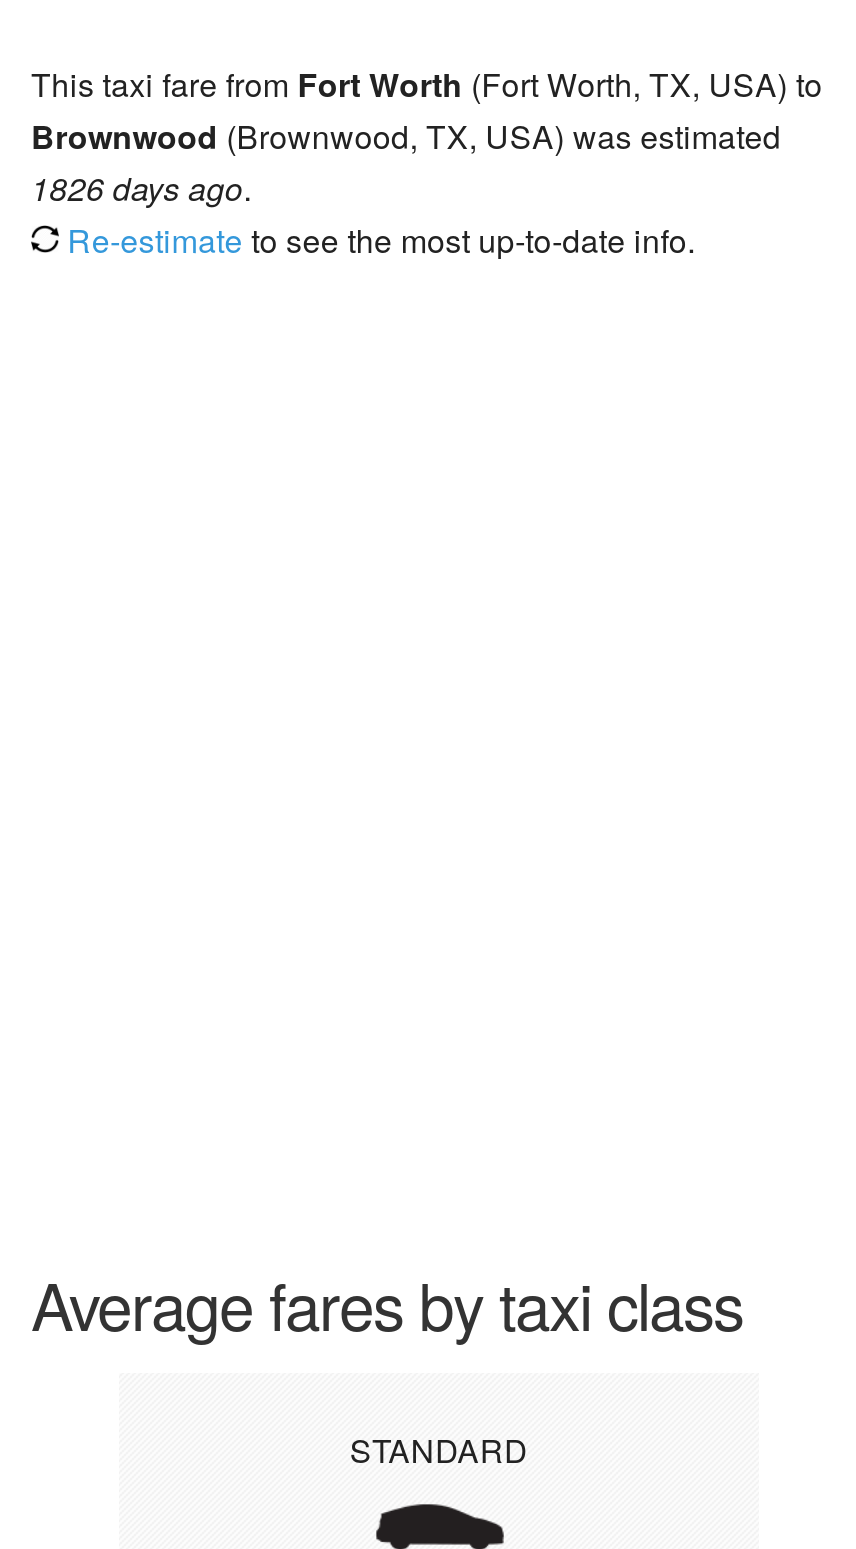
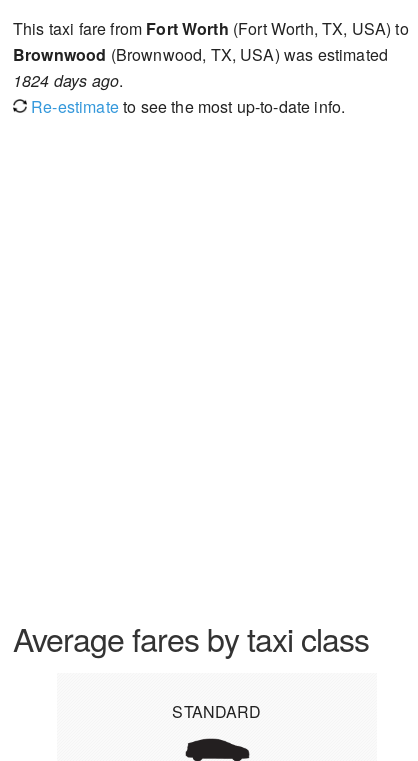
[31,165,252,211] 1826 days ago. -> [13,69,123,92] 1824 days ago.

